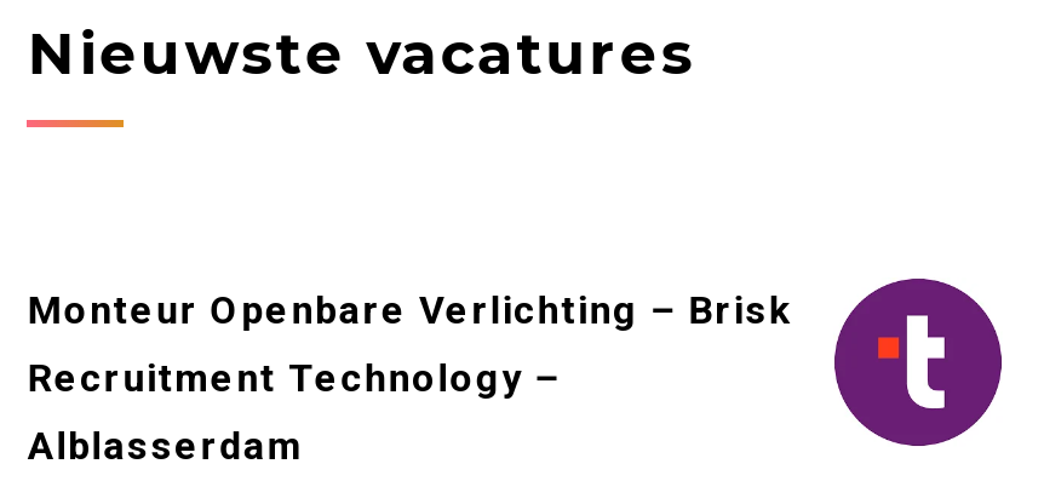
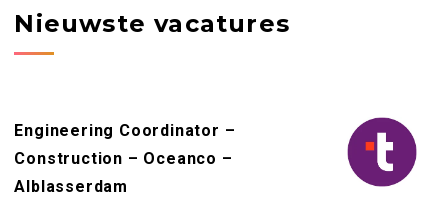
[28,288,793,334] Monteur Openbare Verlichting – Brisk -> [14,121,235,140] Engineering Coordinator –
[28,356,561,402] Recruitment Technology – -> [14,149,233,168] Construction – Oceanco –

